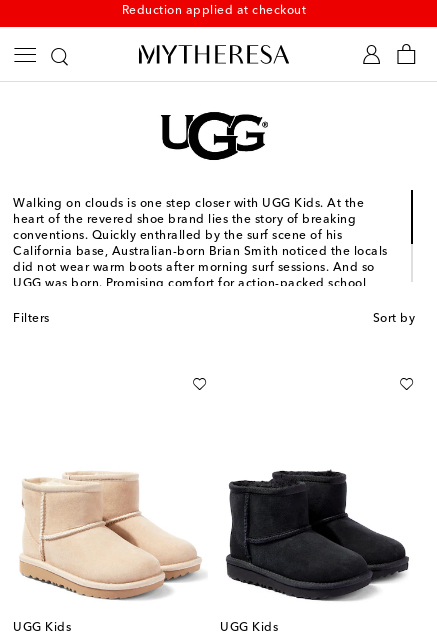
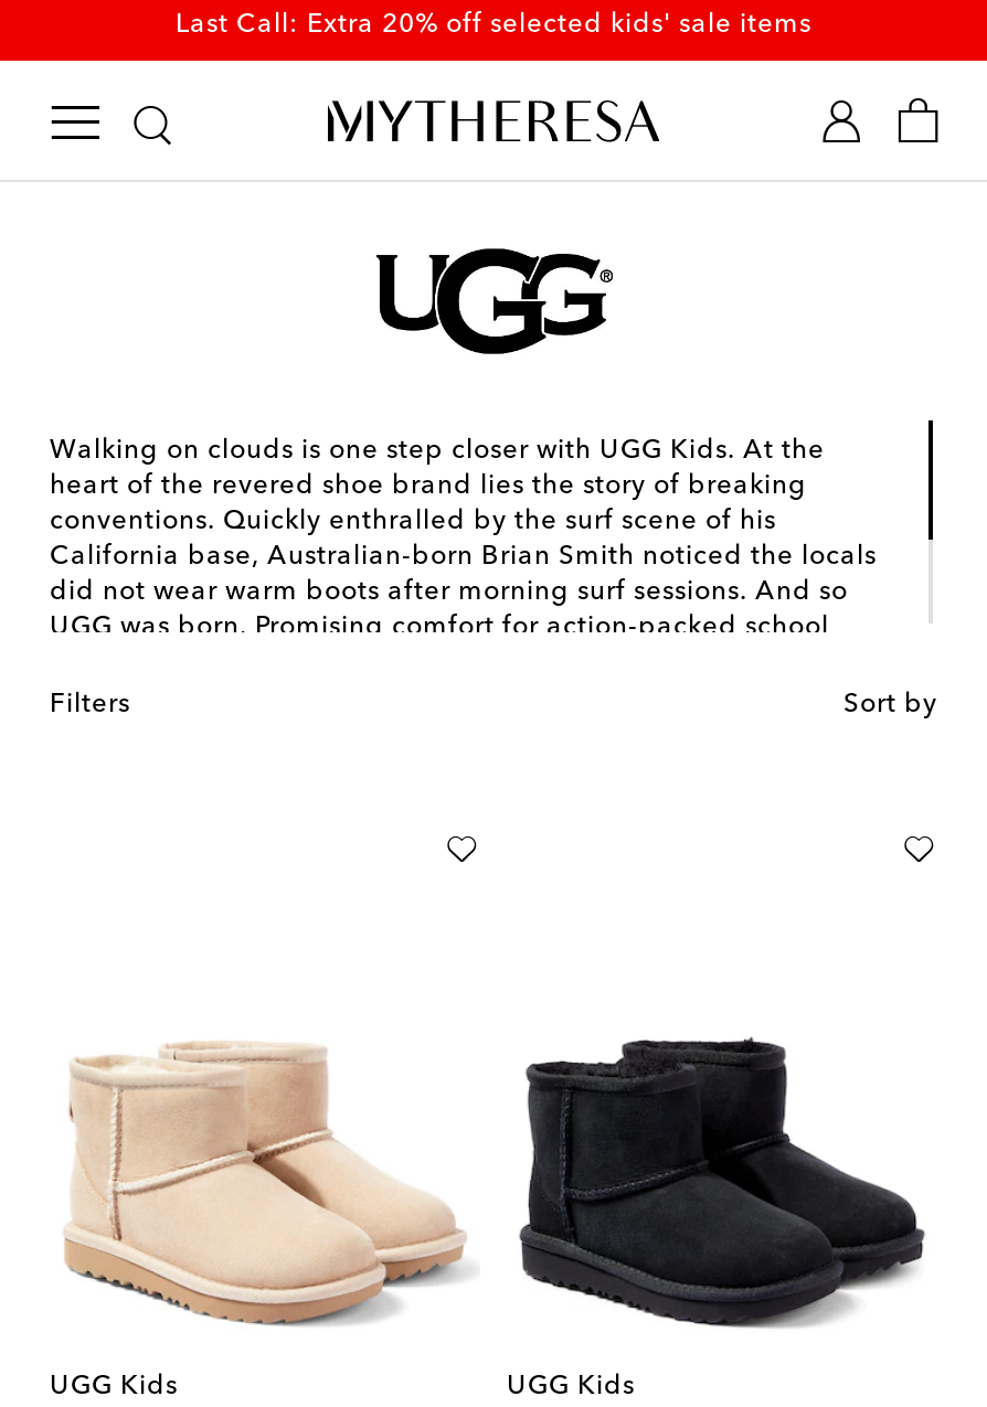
none -> [176,12,811,39] Last Call: Extra 20% off selected kids' sale items

